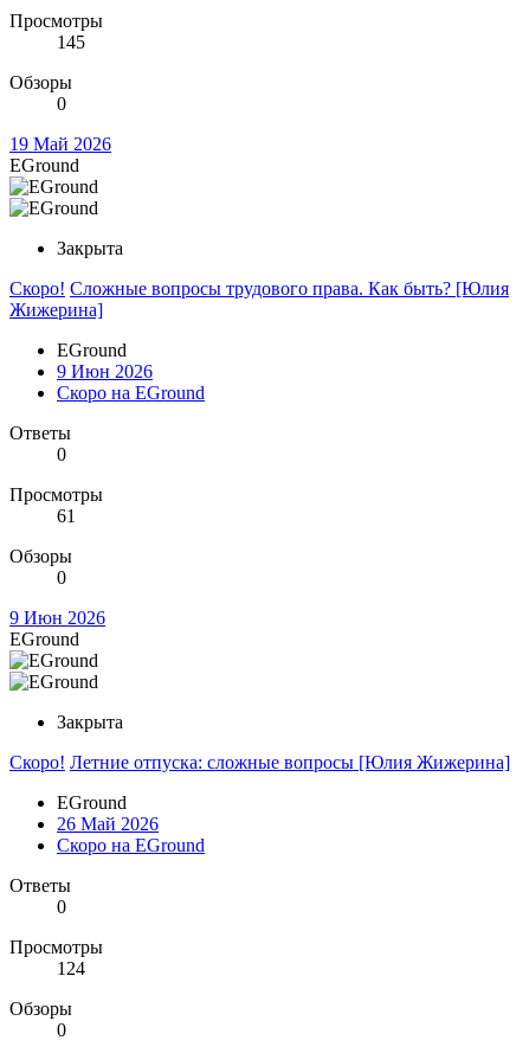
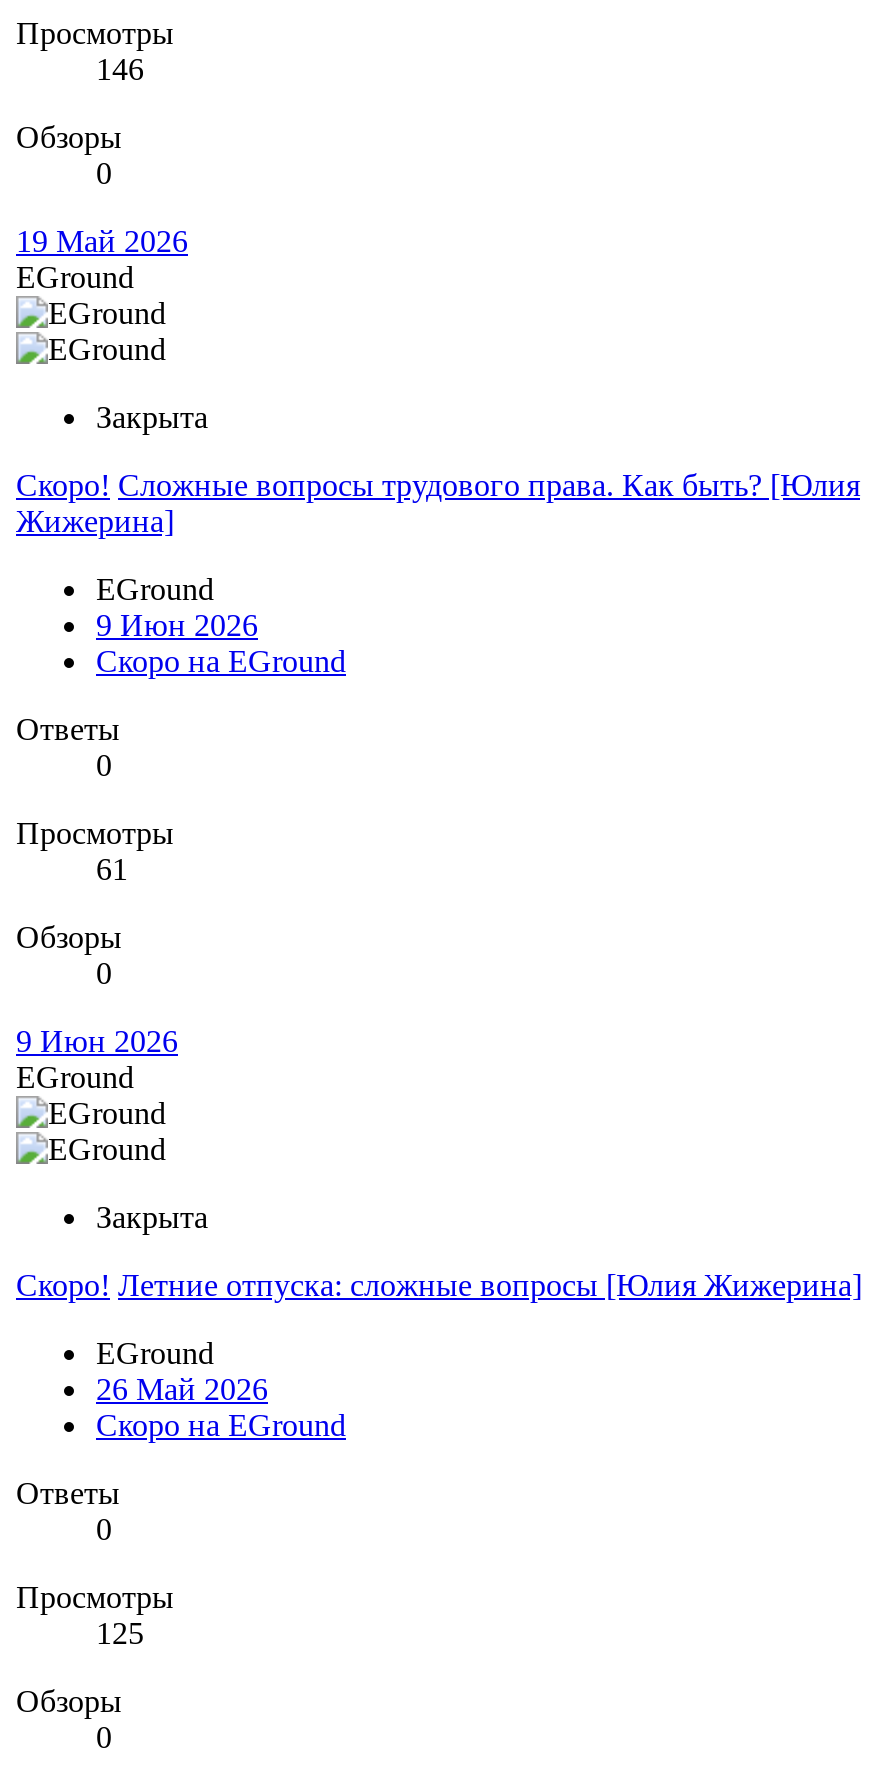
[57,32,85,52] 145 -> [96,52,144,86] 146
[57,958,85,978] 124 -> [96,1616,144,1650] 125

